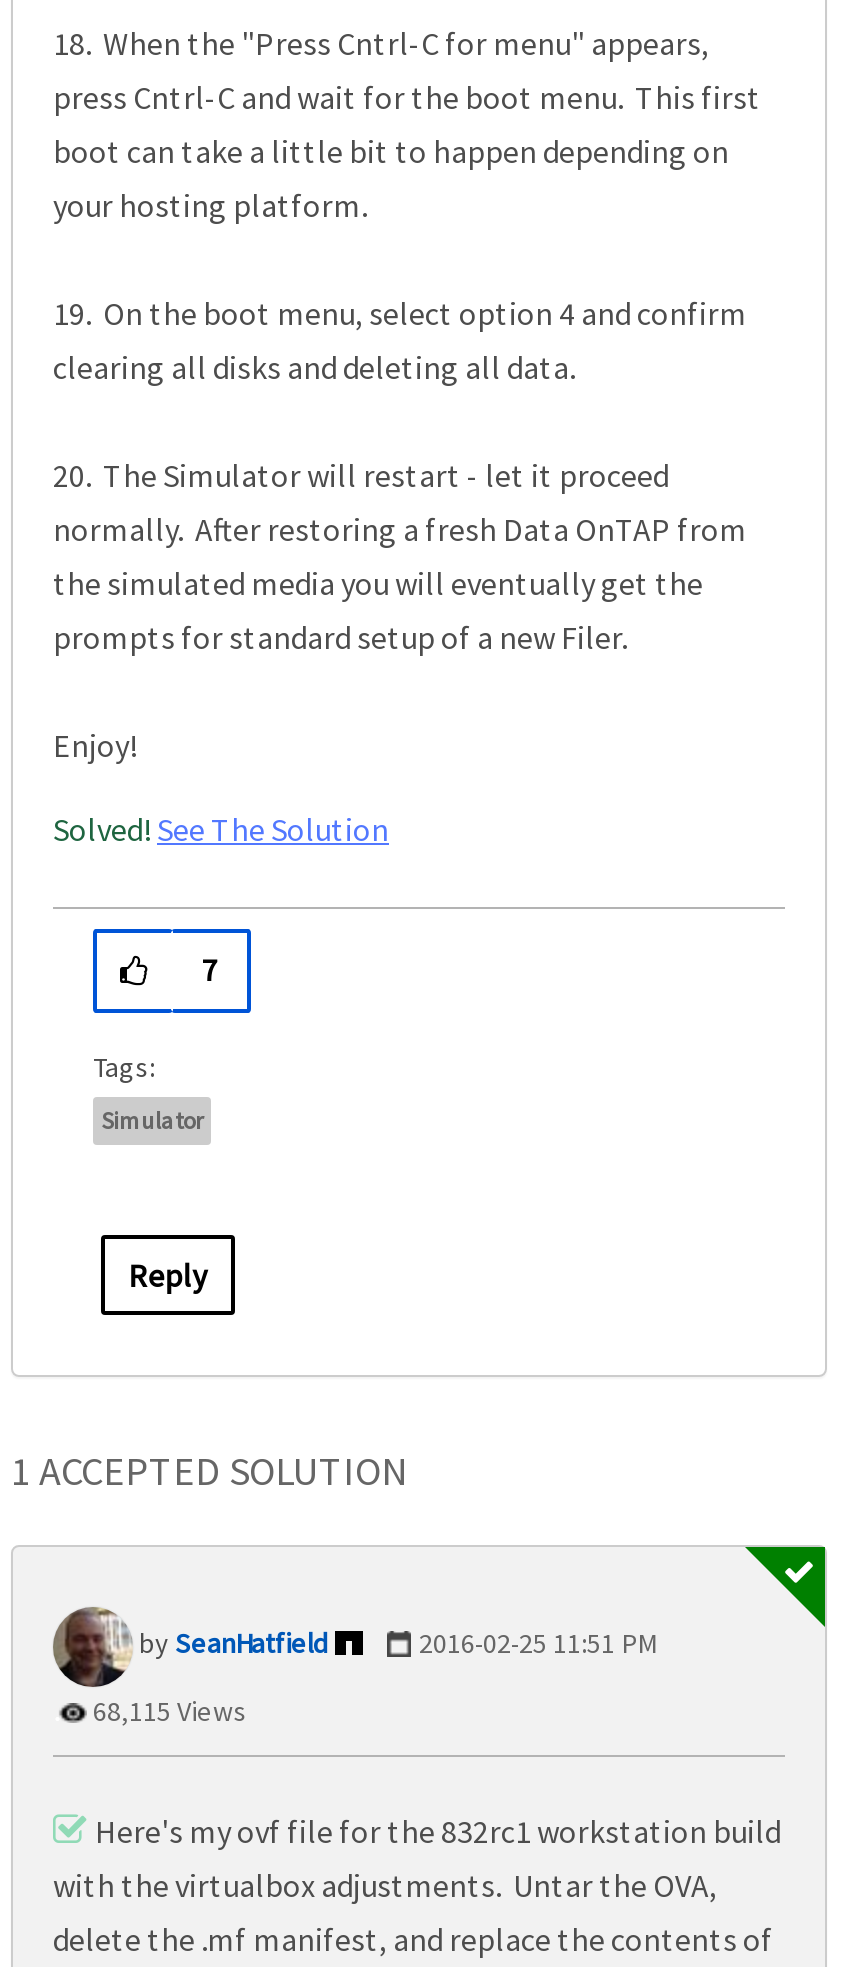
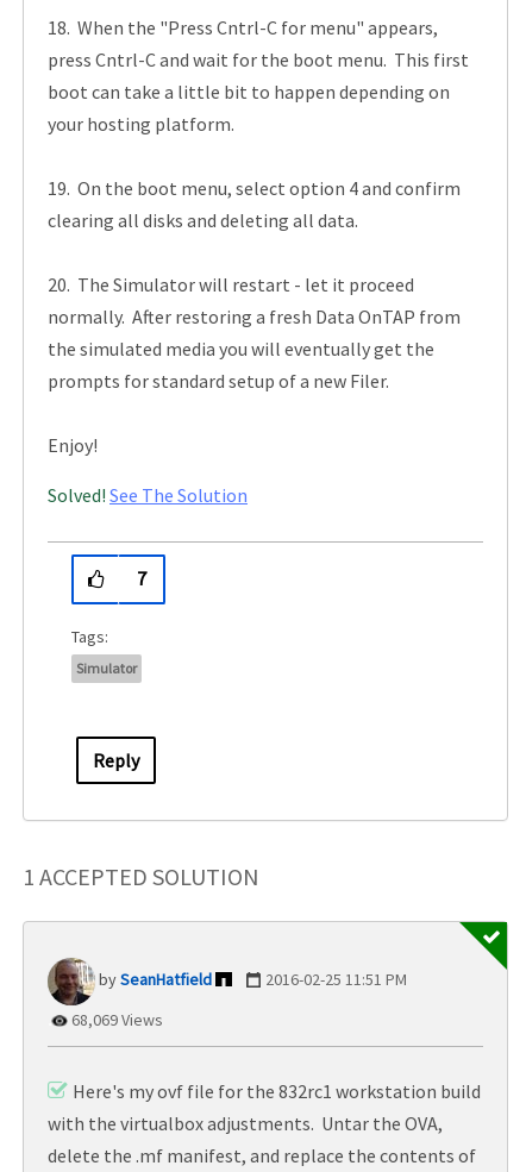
[87,1693,247,1729] 68,115 Views -> [68,1009,163,1030] 68,069 Views

